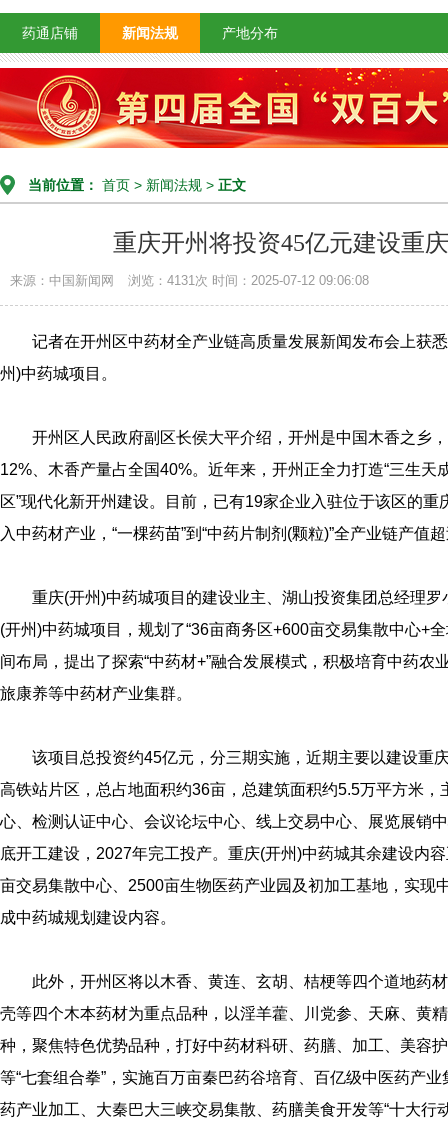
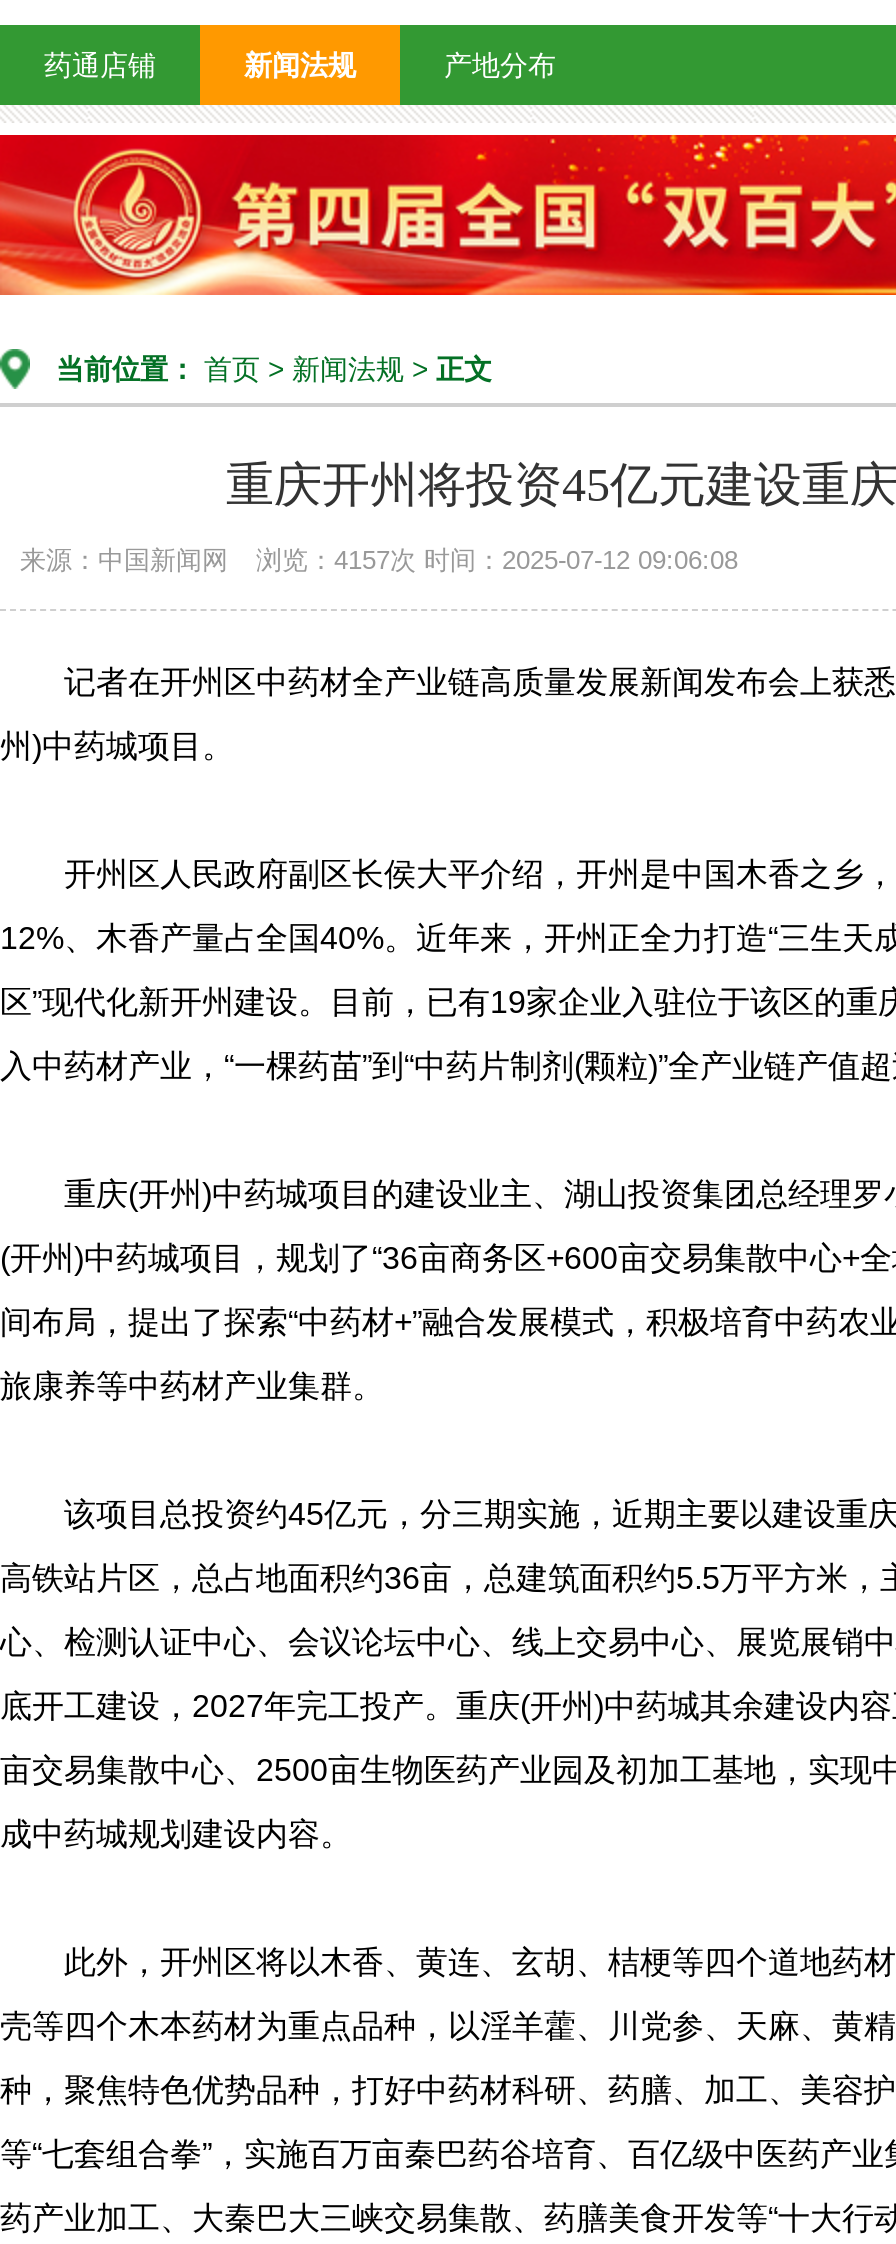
[10,273,369,288] 来源：中国新闻网 浏览：4131次 时间：2025-07-12 09:06:08 -> [20,545,738,575] 来源：中国新闻网 浏览：4157次 时间：2025-07-12 09:06:08

